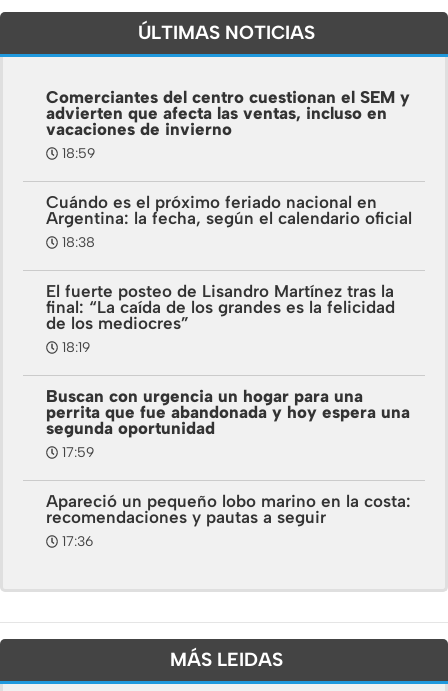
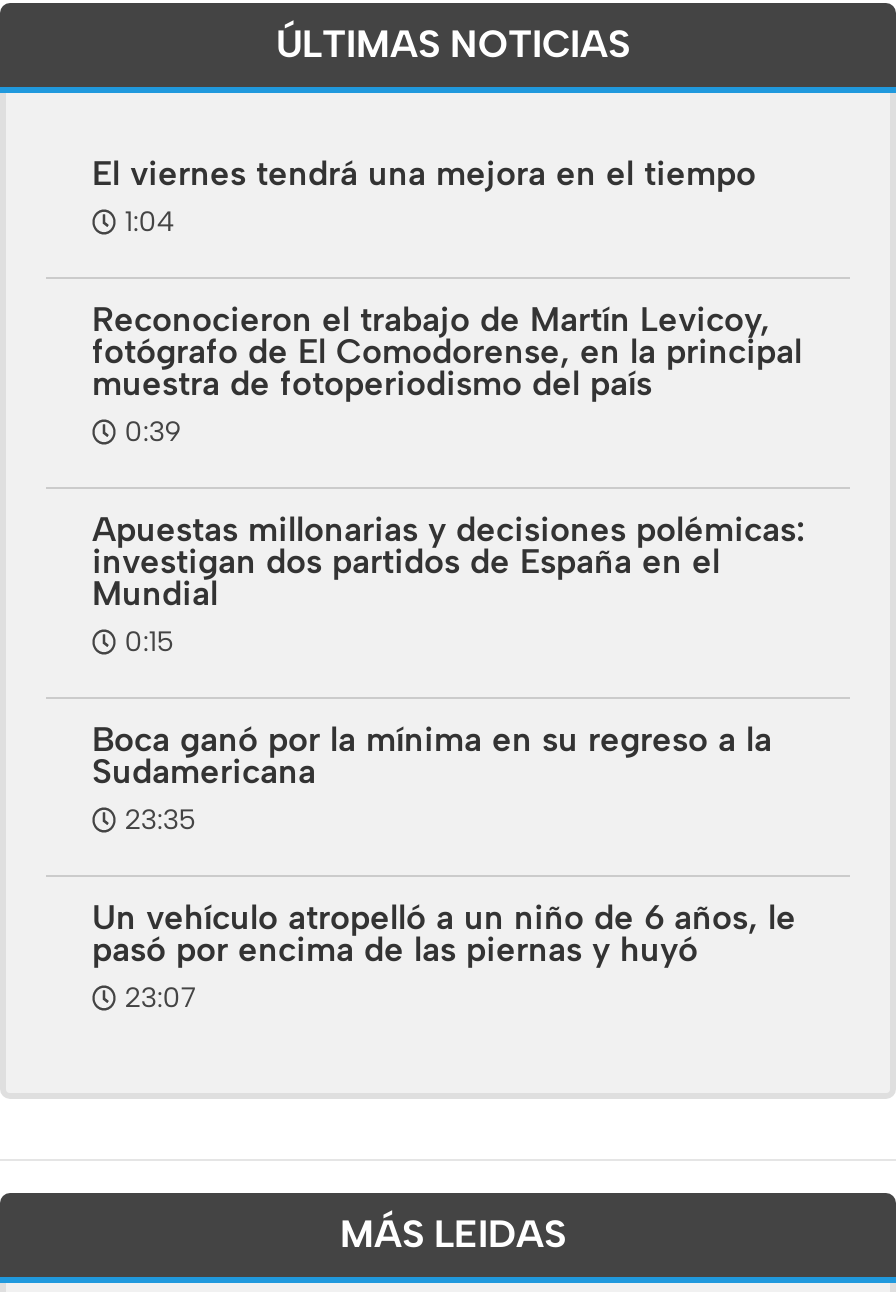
[46,87,410,162] Comerciantes del centro cuestionan el SEM y | advierten que afecta las ventas, incluso en | vacaciones de invierno | 18:59 -> [92,153,756,239] El viernes tendrá una mejora en el tiempo | 1:04
[46,192,412,251] Cuándo es el próximo feriado nacional en | Argentina: la fecha, según el calendario oficial | 18:38 -> [92,299,802,449] Reconocieron el trabajo de Martín Levicoy, | fotógrafo de El Comodorense, en la principal | muestra de fotoperiodismo del país | 0:39
[46,281,395,356] El fuerte posteo de Lisandro Martínez tras la | final: “La caída de los grandes es la felicidad | de los mediocres” | 18:19 -> [92,509,806,659] Apuestas millonarias y decisiones polémicas: | investigan dos partidos de España en el | Mundial | 0:15
[46,386,410,461] Buscan con urgencia un hogar para una | perrita que fue abandonada y hoy espera una | segunda oportunidad | 17:59 -> [92,719,772,837] Boca ganó por la mínima en su regreso a la | Sudamericana | 23:35
[46,491,411,550] Apareció un pequeño lobo marino en la costa: | recomendaciones y pautas a seguir | 17:36 -> [92,897,796,1015] Un vehículo atropelló a un niño de 6 años, le | pasó por encima de las piernas y huyó | 23:07

